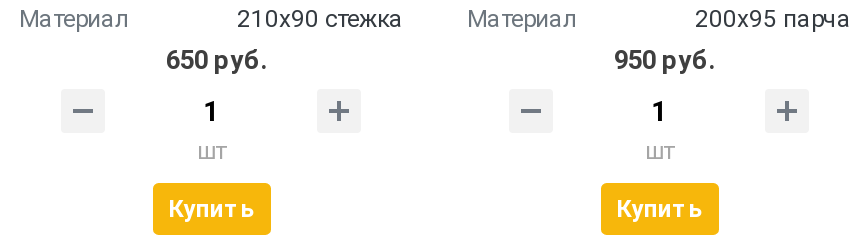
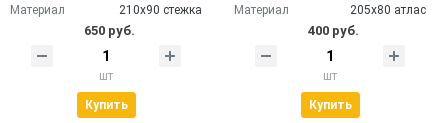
[614,6,851,76] 200х95 парча | 950 руб. -> [307,3,426,38] 205х80 атлас | 400 руб.

